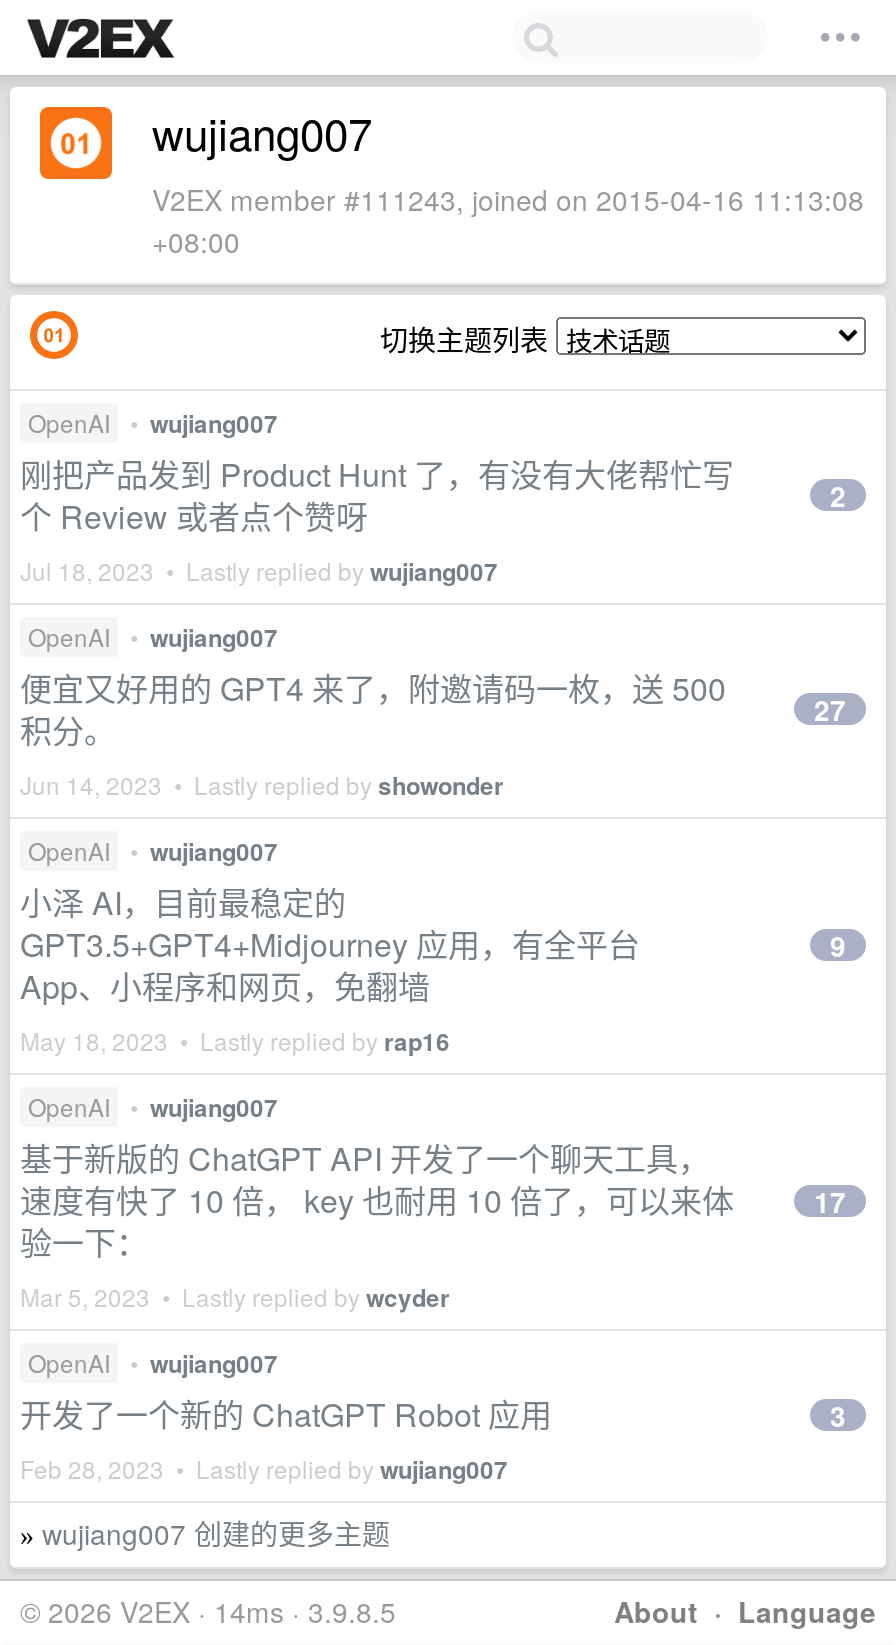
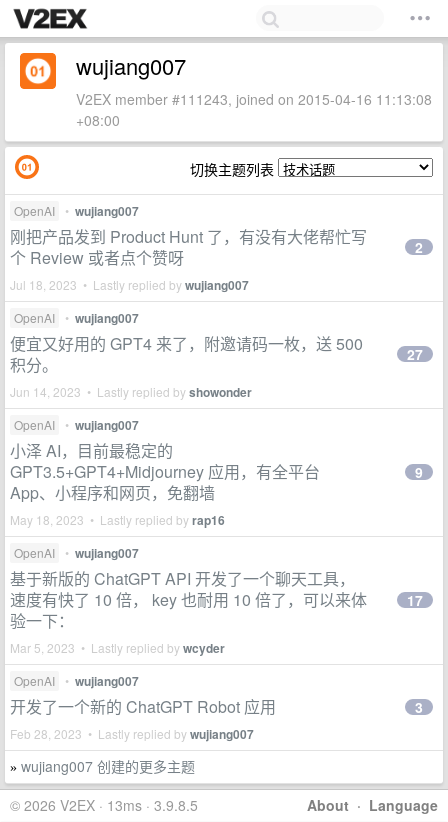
[20,1591,396,1631] © 2026 V2EX · 14ms · 3.9.8.5 -> [10,795,198,815] © 2026 V2EX · 13ms · 3.9.8.5

